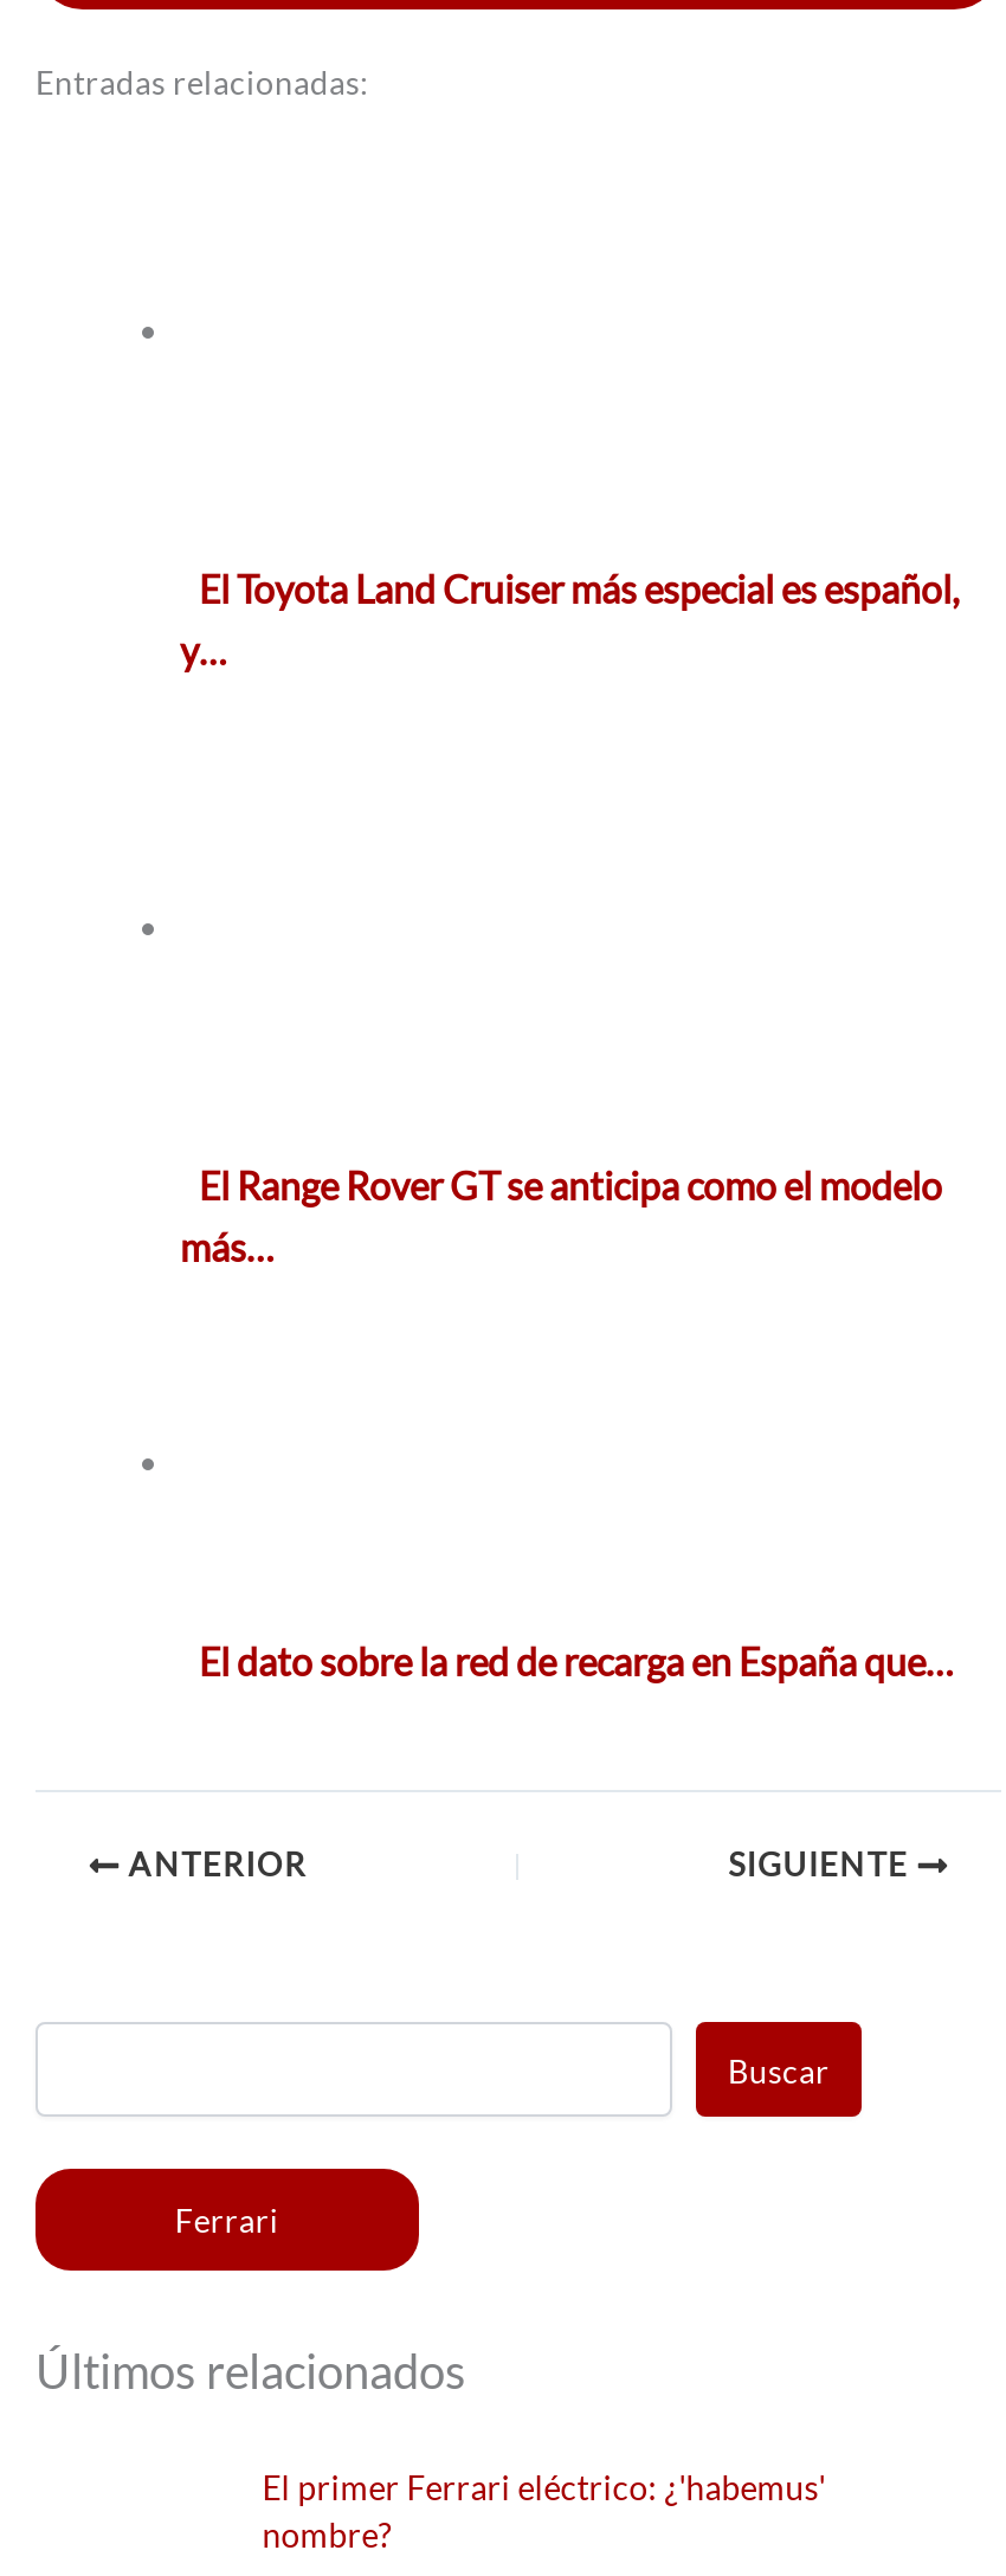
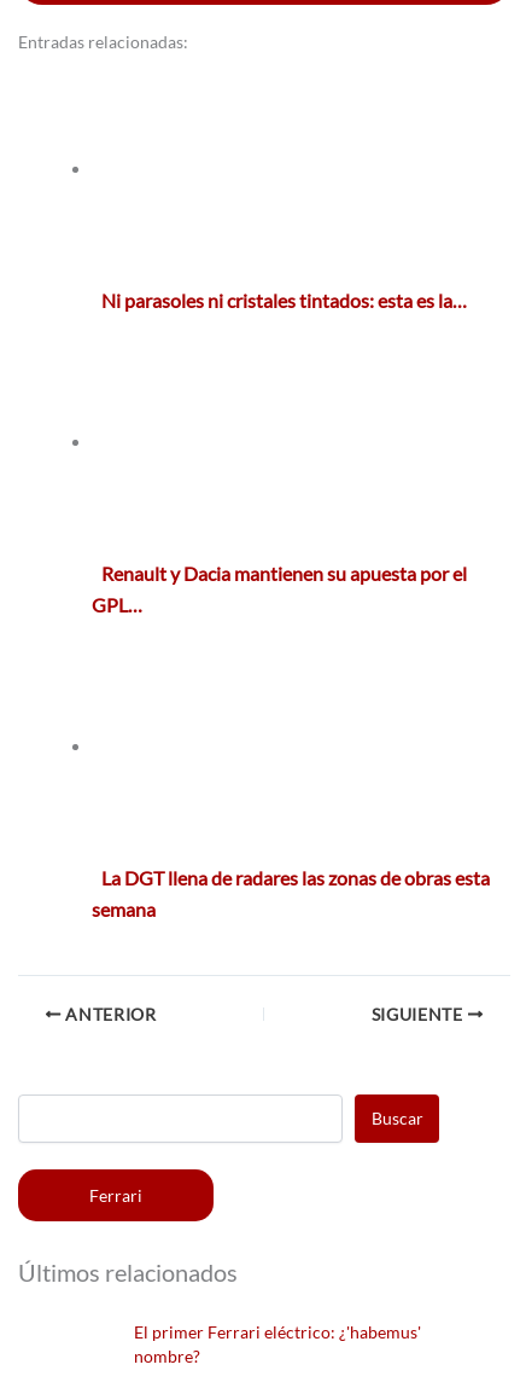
[180,566,959,673] El Toyota Land Cruiser más especial es español, | y… -> [101,289,467,312] Ni parasoles ni cristales tintados: esta es la…
[180,1163,942,1270] El Range Rover GT se anticipa como el modelo | más… -> [92,562,467,616] Renault y Dacia mantienen su apuesta por el | GPL…
[199,1637,954,1682] El dato sobre la red de recarga en España que… -> [92,866,490,921] La DGT llena de radares las zonas de obras esta | semana

